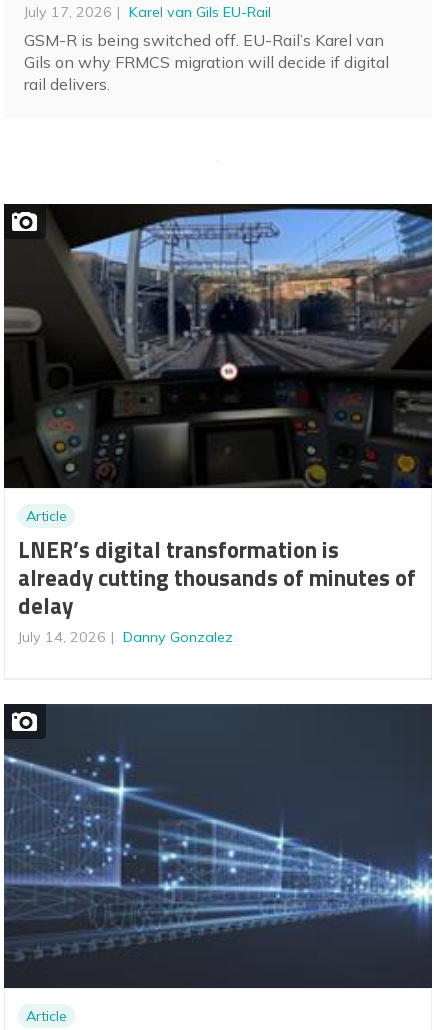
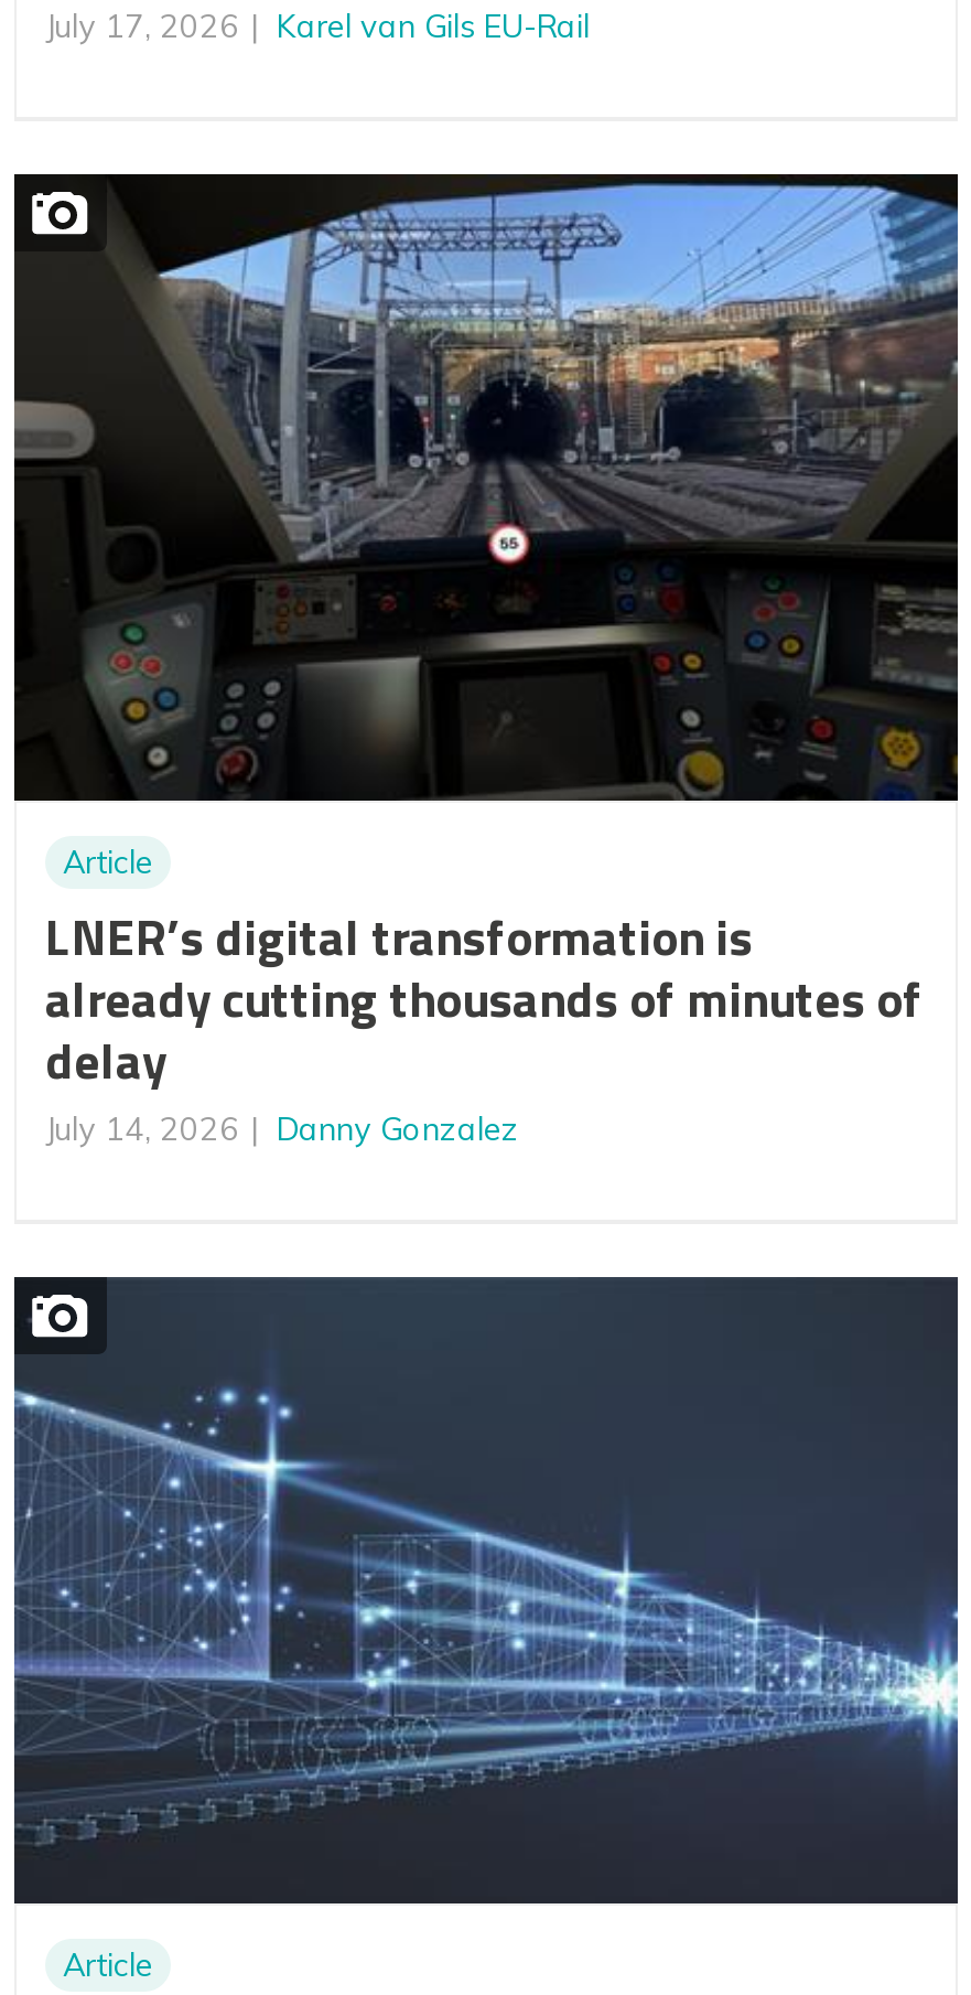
[24,30,389,94] GSM-R is being switched off. EU-Rail’s Karel van | Gils on why FRMCS migration will decide if digital | rail delivers. -> none

